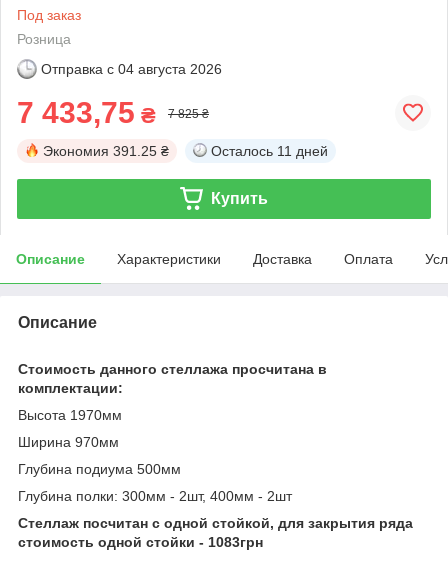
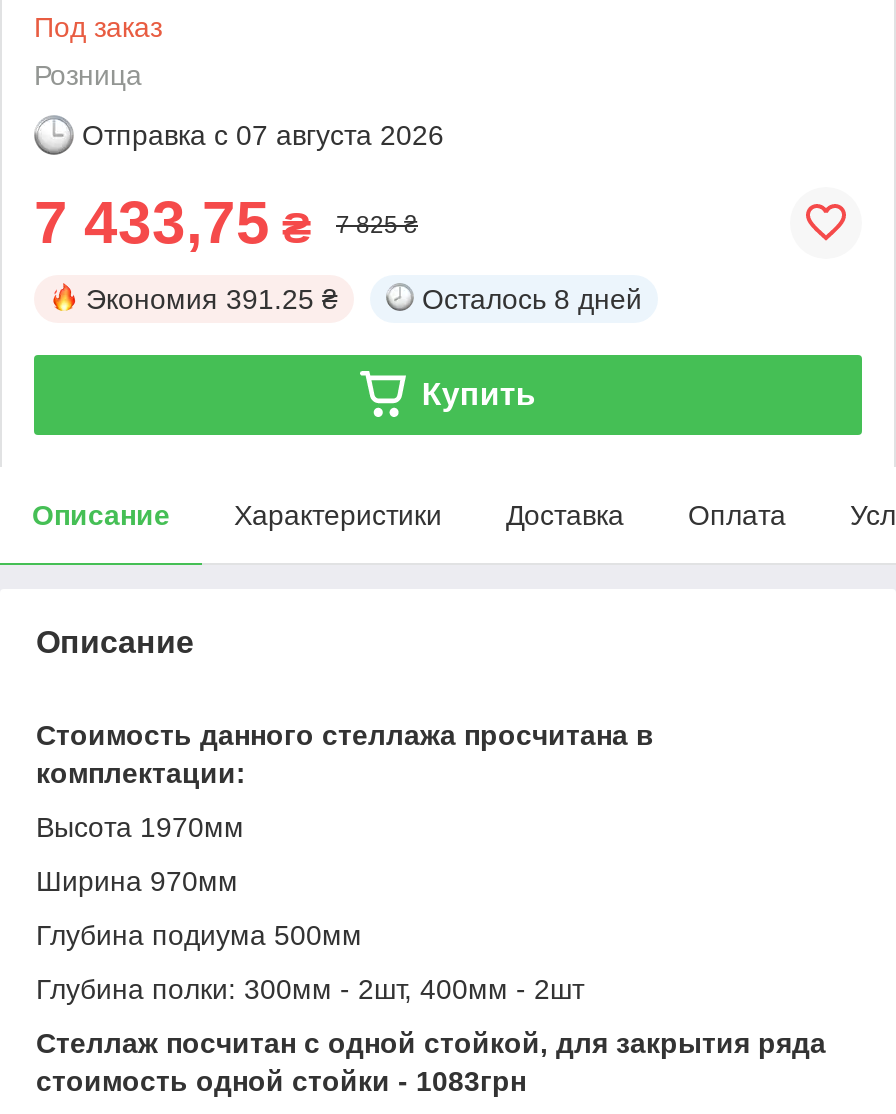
[41,61,222,77] Отправка с 04 августа 2026 -> [82,119,444,151] Отправка с 07 августа 2026
[211,143,328,159] Осталось 11 дней -> [422,283,642,315] Осталось 8 дней

